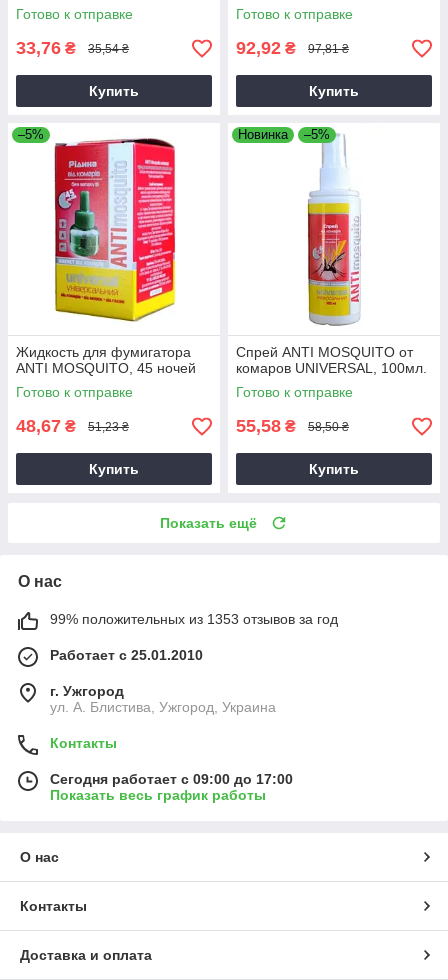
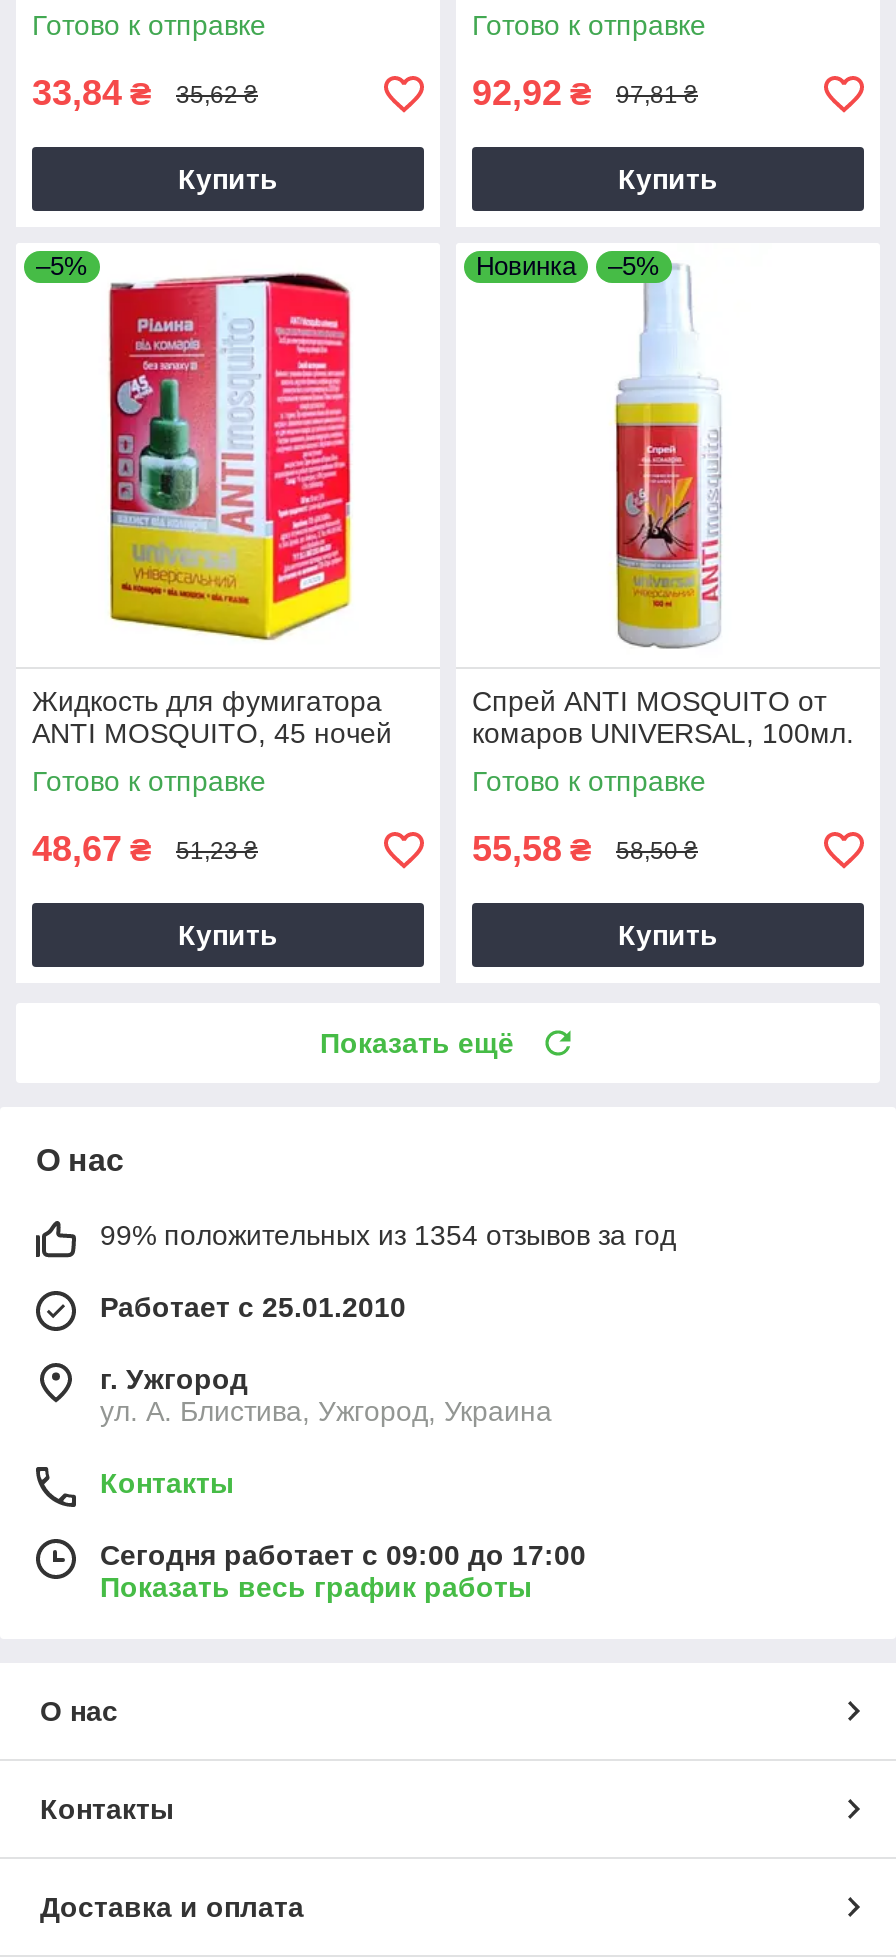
[16,38,76,58] 33,76 ₴ -> [32,74,152,114] 33,84 ₴
[88,42,129,56] 35,54 ₴ -> [176,81,258,109] 35,62 ₴
[50,611,338,627] 99% положительных из 1353 отзывов за год -> [100,1220,676,1252] 99% положительных из 1354 отзывов за год

